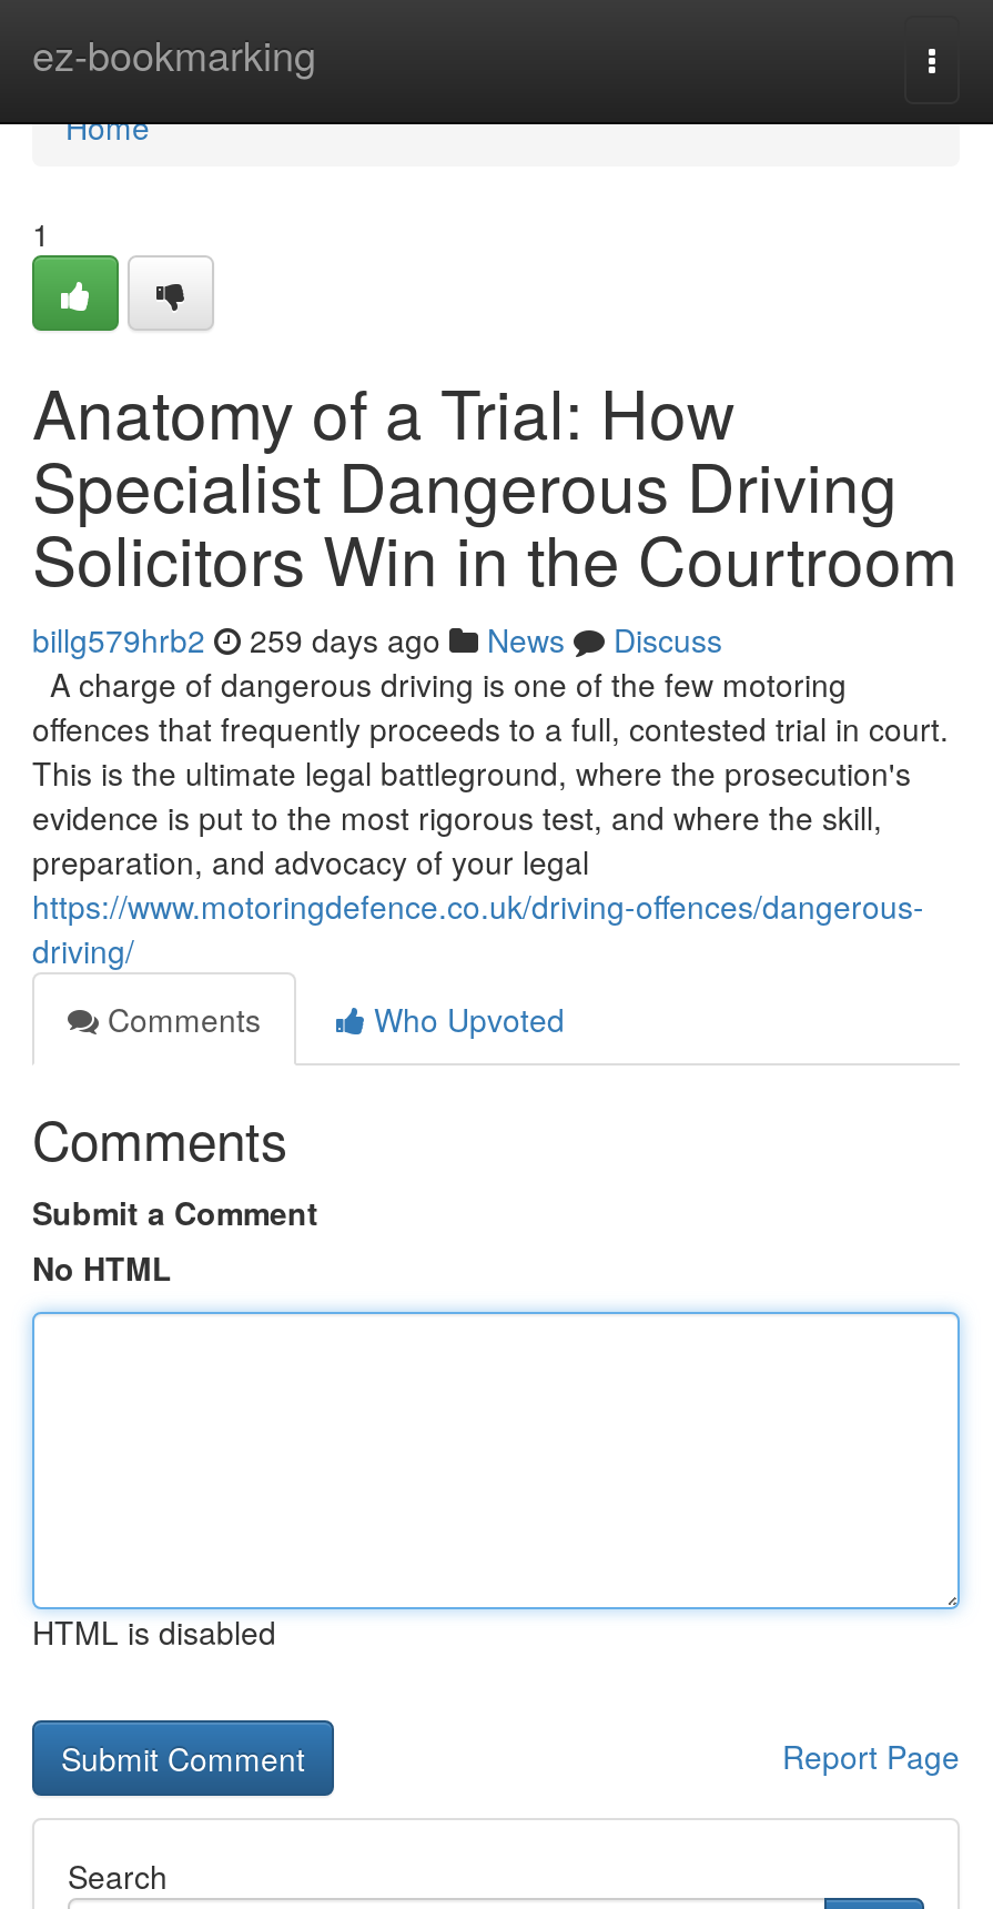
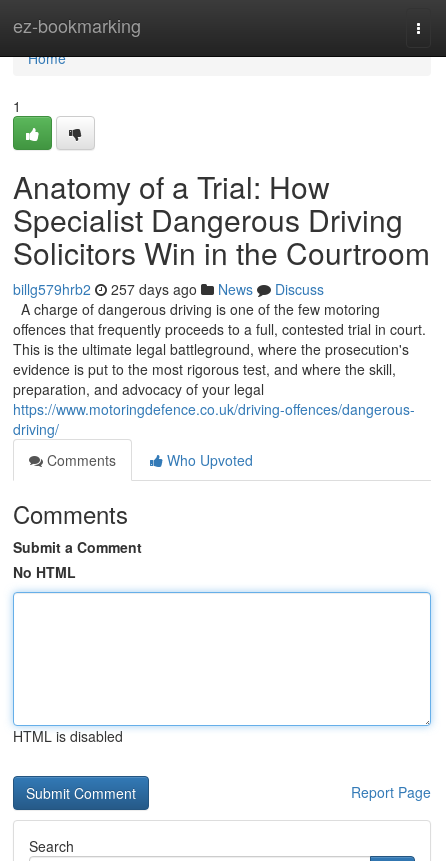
[32,617,722,661] billg579hrb2 259 days ago News Discuss -> [13,279,324,299] billg579hrb2 257 days ago News Discuss

